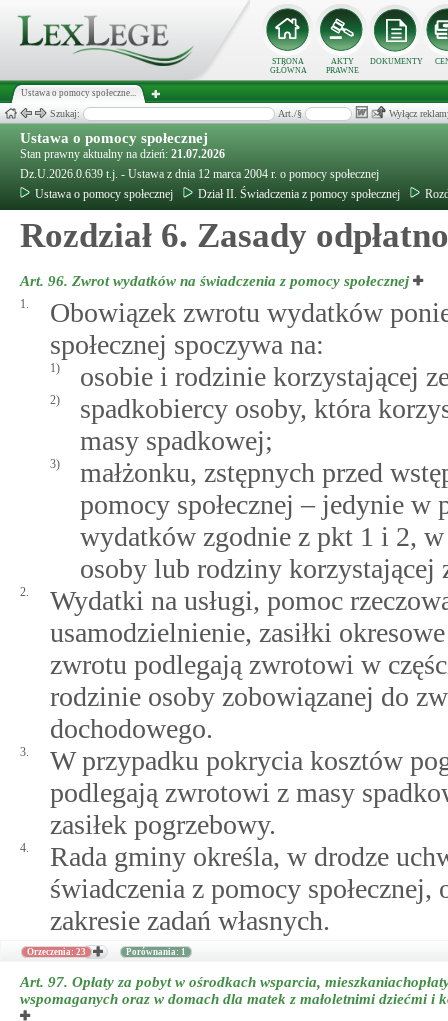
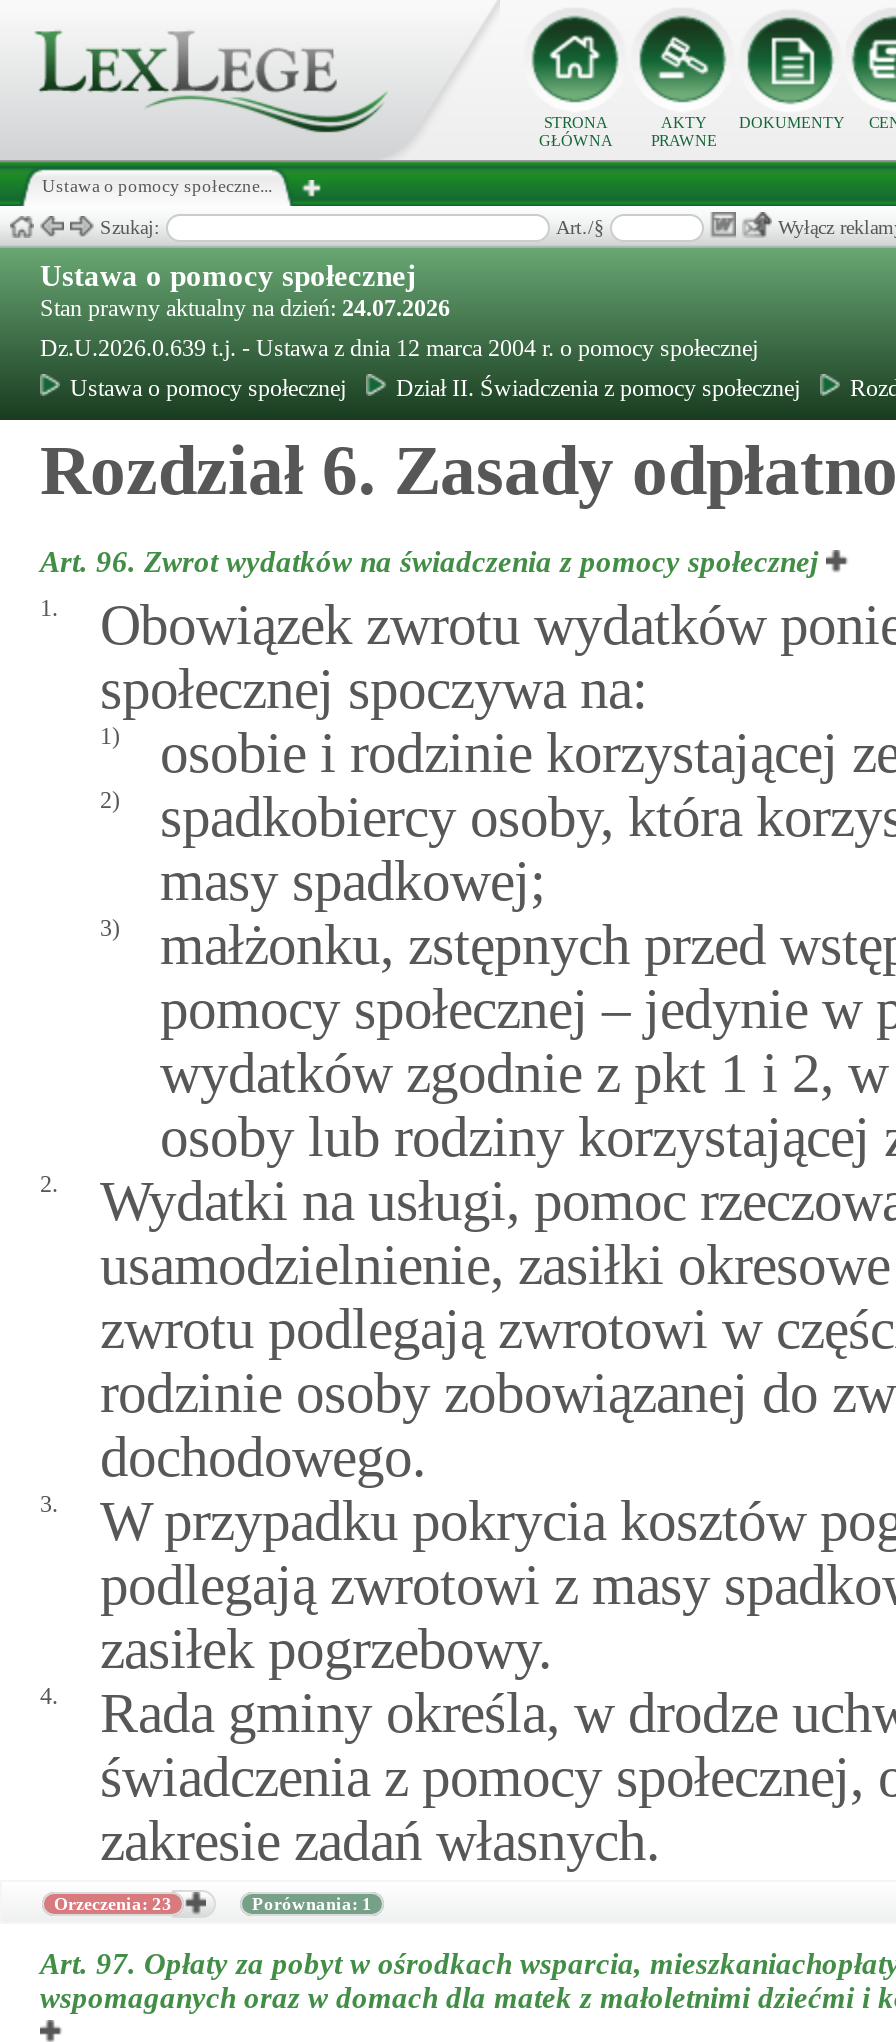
[20,147,225,161] Stan prawny aktualny na dzień: 21.07.2026 -> [40,294,450,322] Stan prawny aktualny na dzień: 24.07.2026

